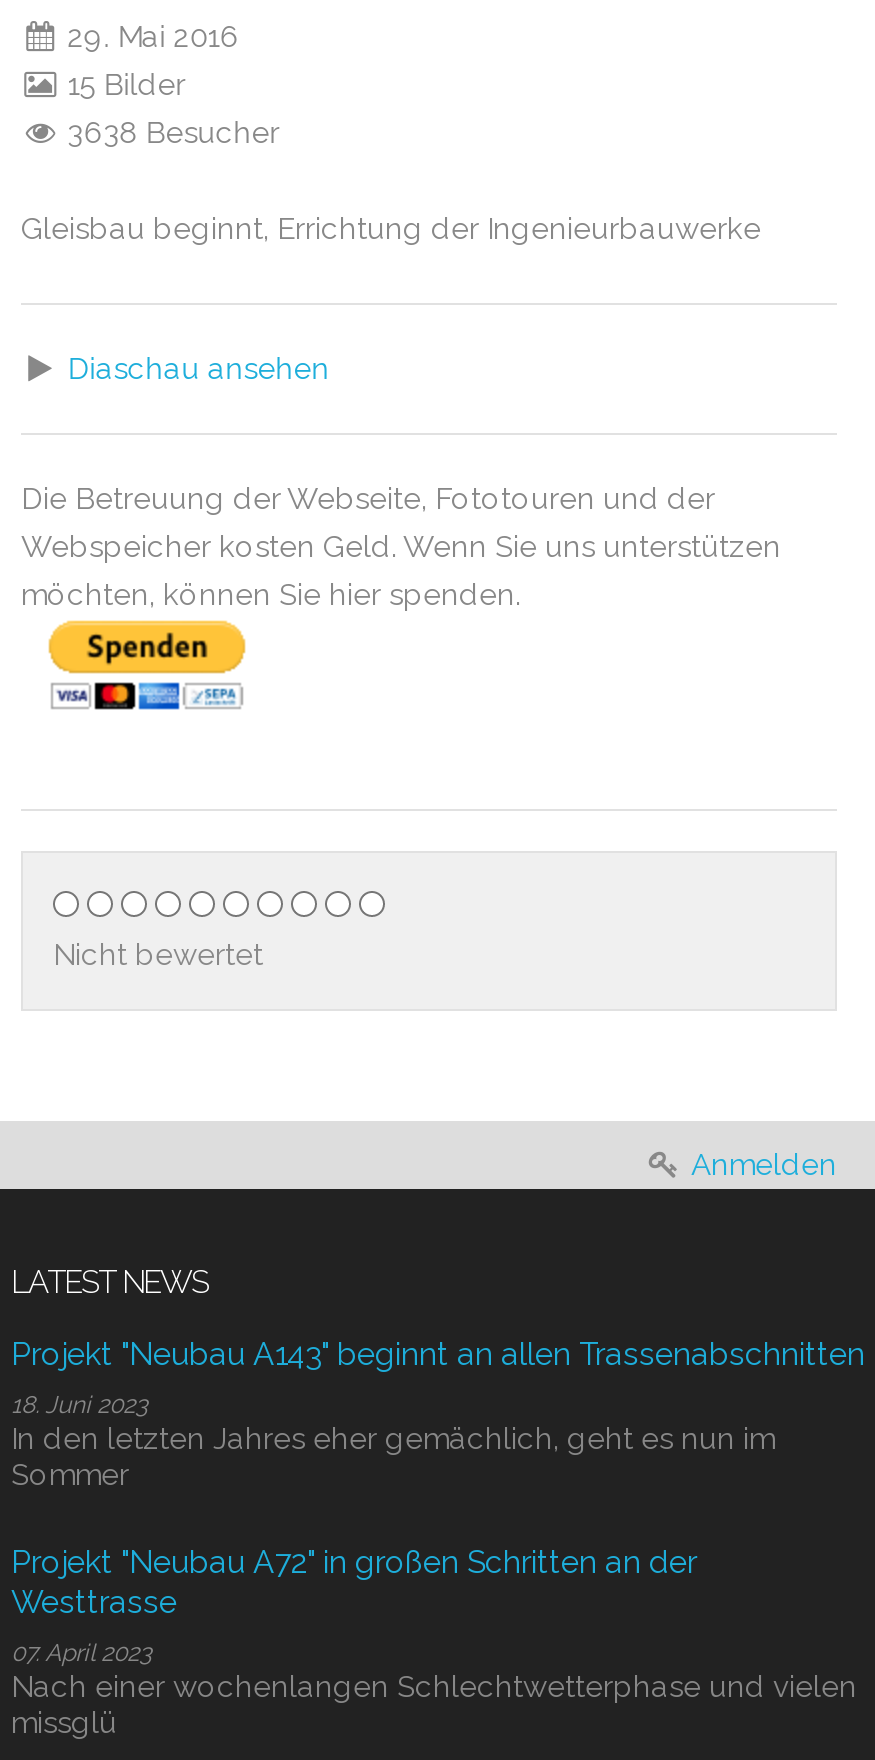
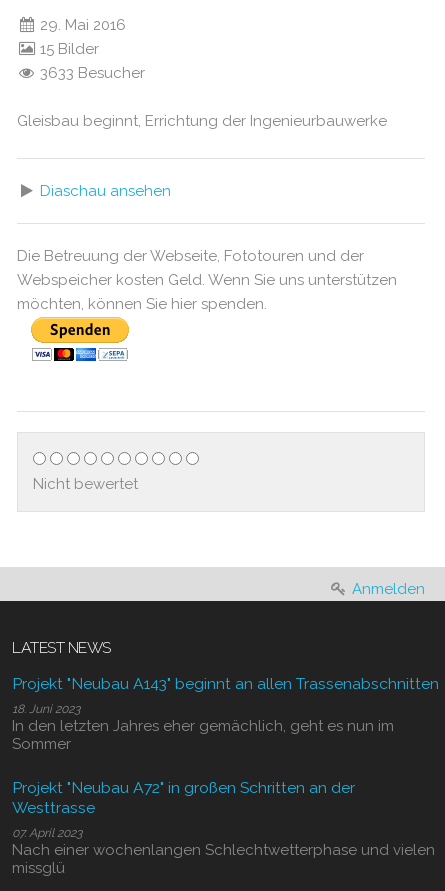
[60,115,280,151] 3638 Besucher -> [36,64,145,82] 3633 Besucher

